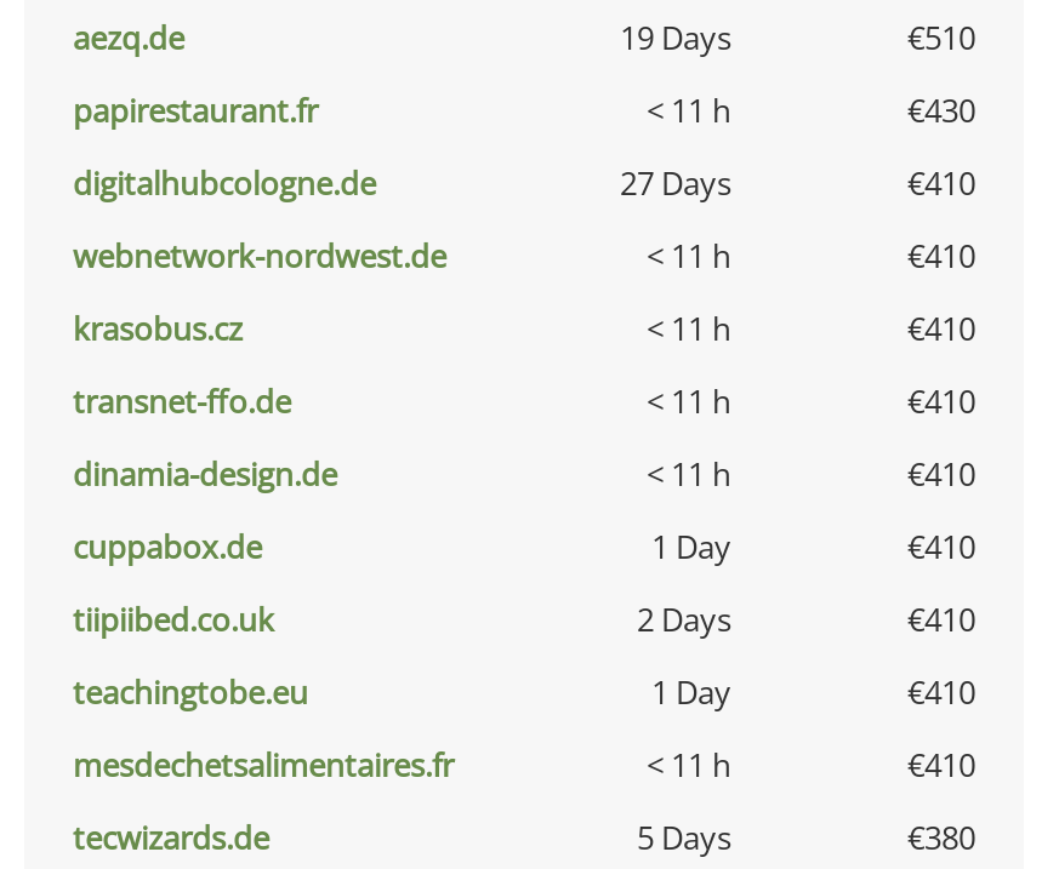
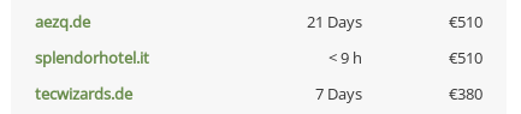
[620,15,731,58] 19 Days -> [306,10,362,32] 21 Days
[73,87,975,785] papirestaurant.fr | < 11 h | €430 | digitalhubcologne.de | 27 Days | €410 | webnetwork-nordwest.de | < 11 h | €410 | krasobus.cz | < 11 h | €410 | transnet-ffo.de | < 11 h | €410 | dinamia-design.de | < 11 h | €410 | cuppabox.de | 1 Day | €410 | tiipiibed.co.uk | 2 Days | €410 | teachingtobe.eu | 1 Day | €410 | mesdechetsalimentaires.fr | < 11 h | €410 -> [35,46,482,68] splendorhotel.it | < 9 h | €510
[637,814,731,858] 5 Days -> [315,82,362,104] 7 Days

